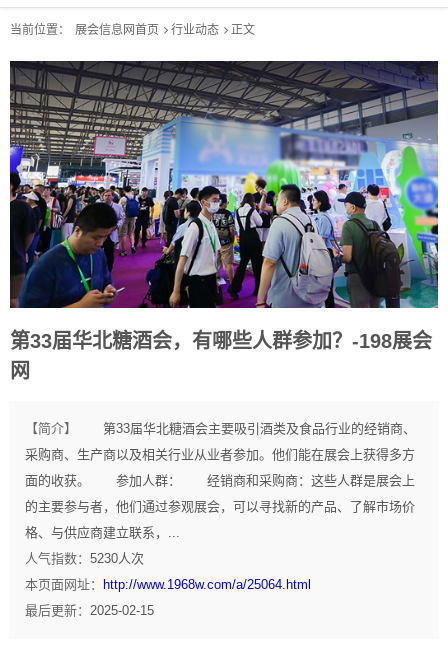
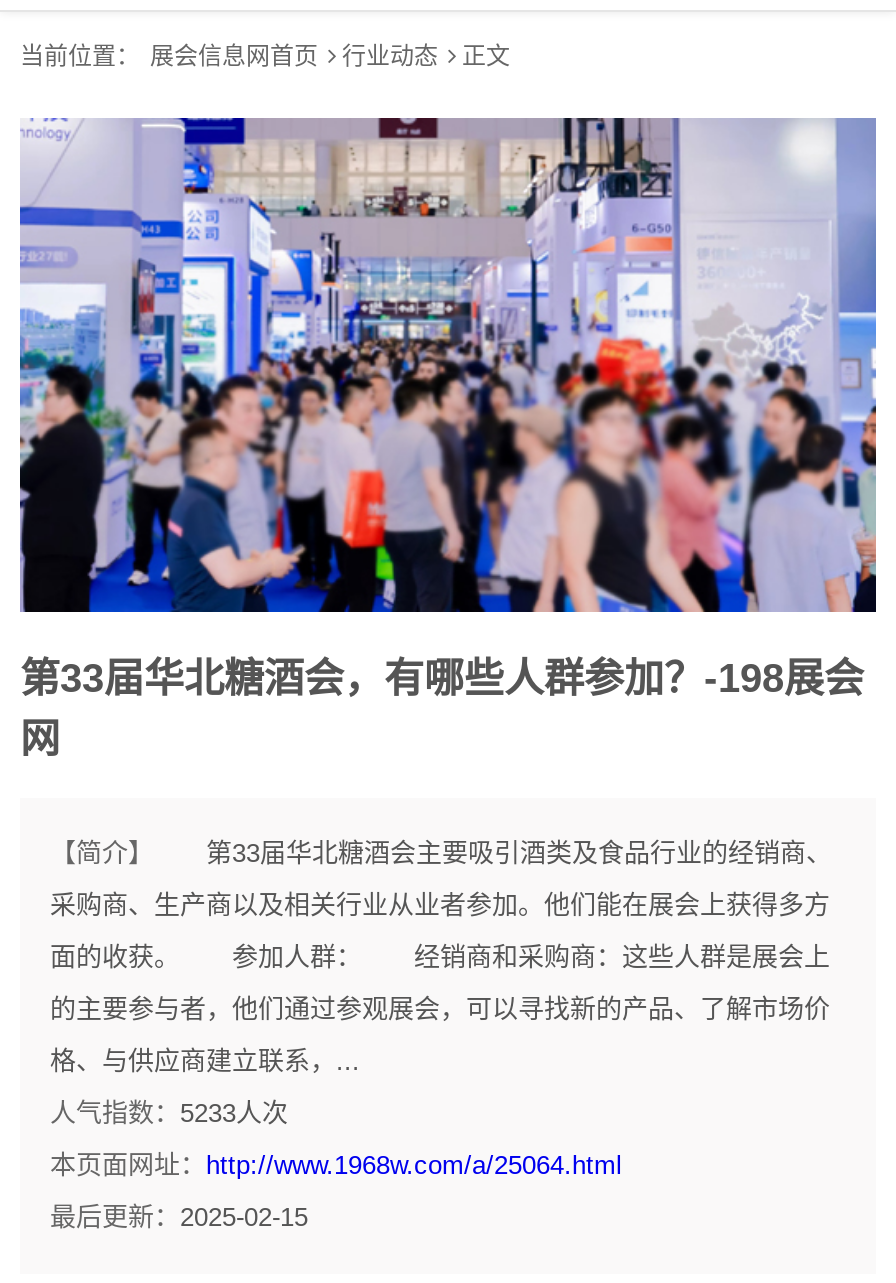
[9,60,439,309] [image] -> [18,116,878,614] [image]
[25,551,144,566] 人气指数：5230人次 -> [50,1098,288,1128] 人气指数：5233人次

